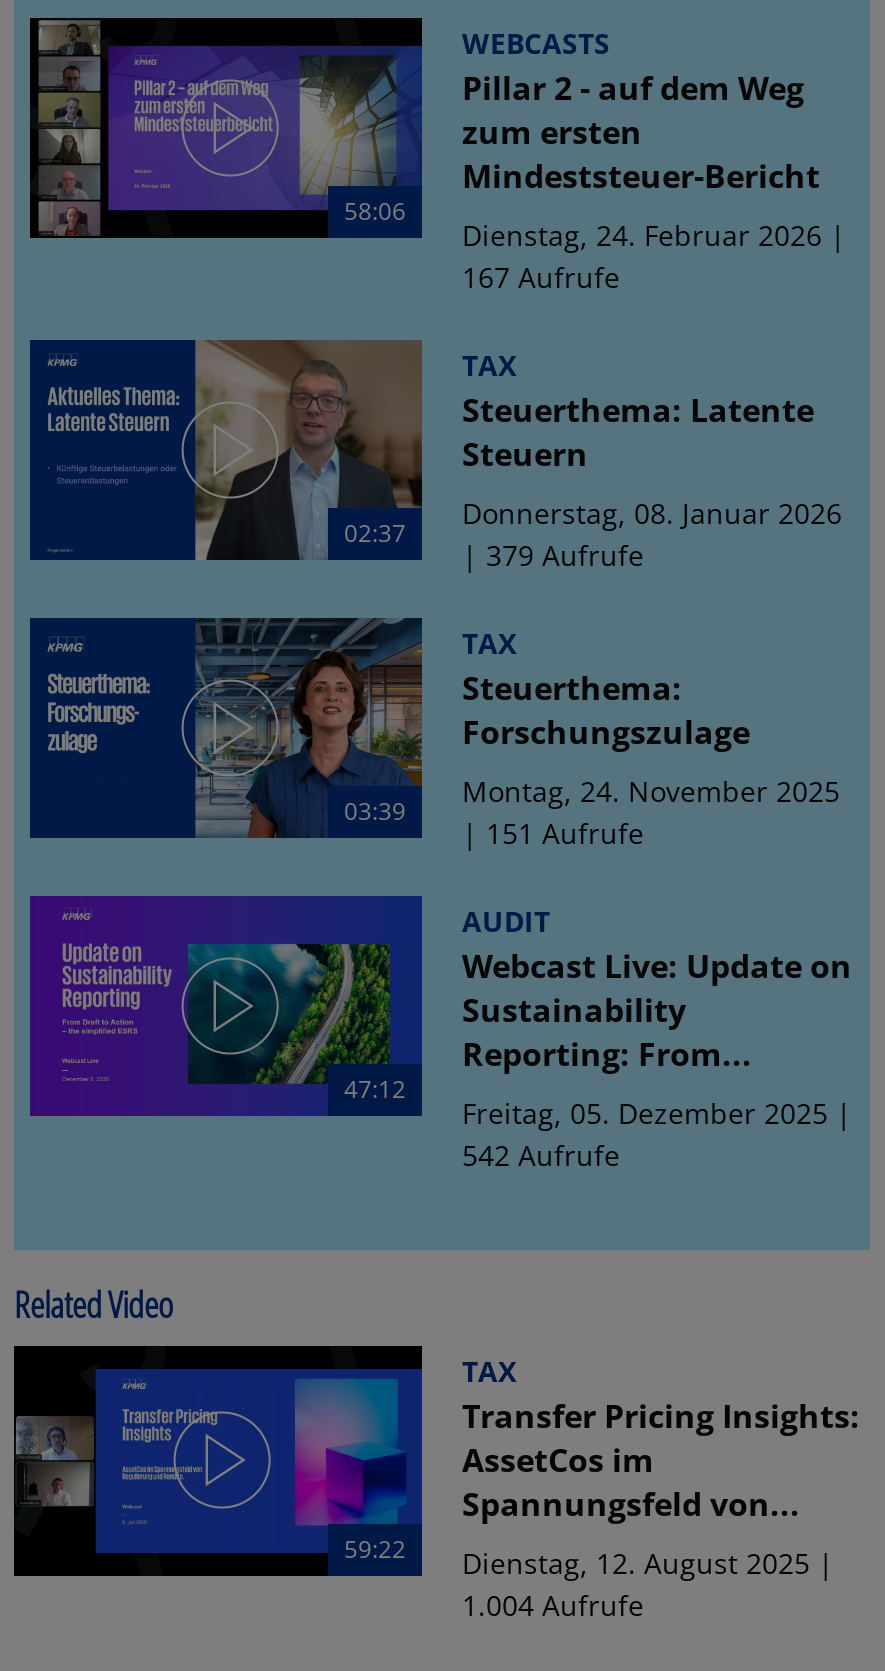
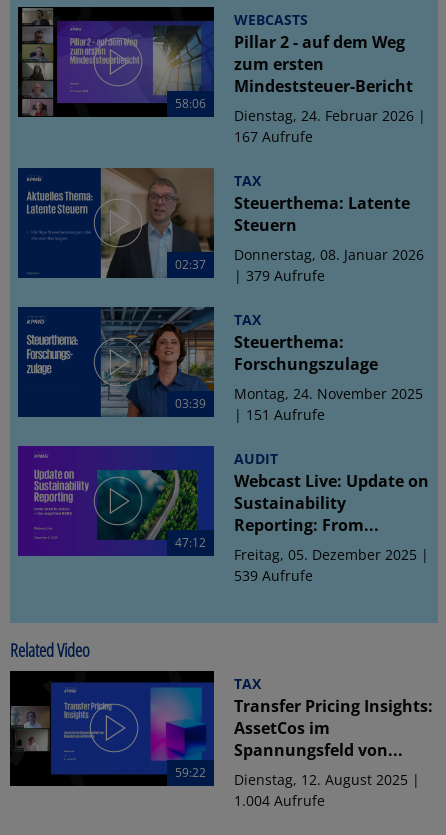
[462,1136,620,1174] 542 Aufrufe -> [234,566,313,585] 539 Aufrufe

